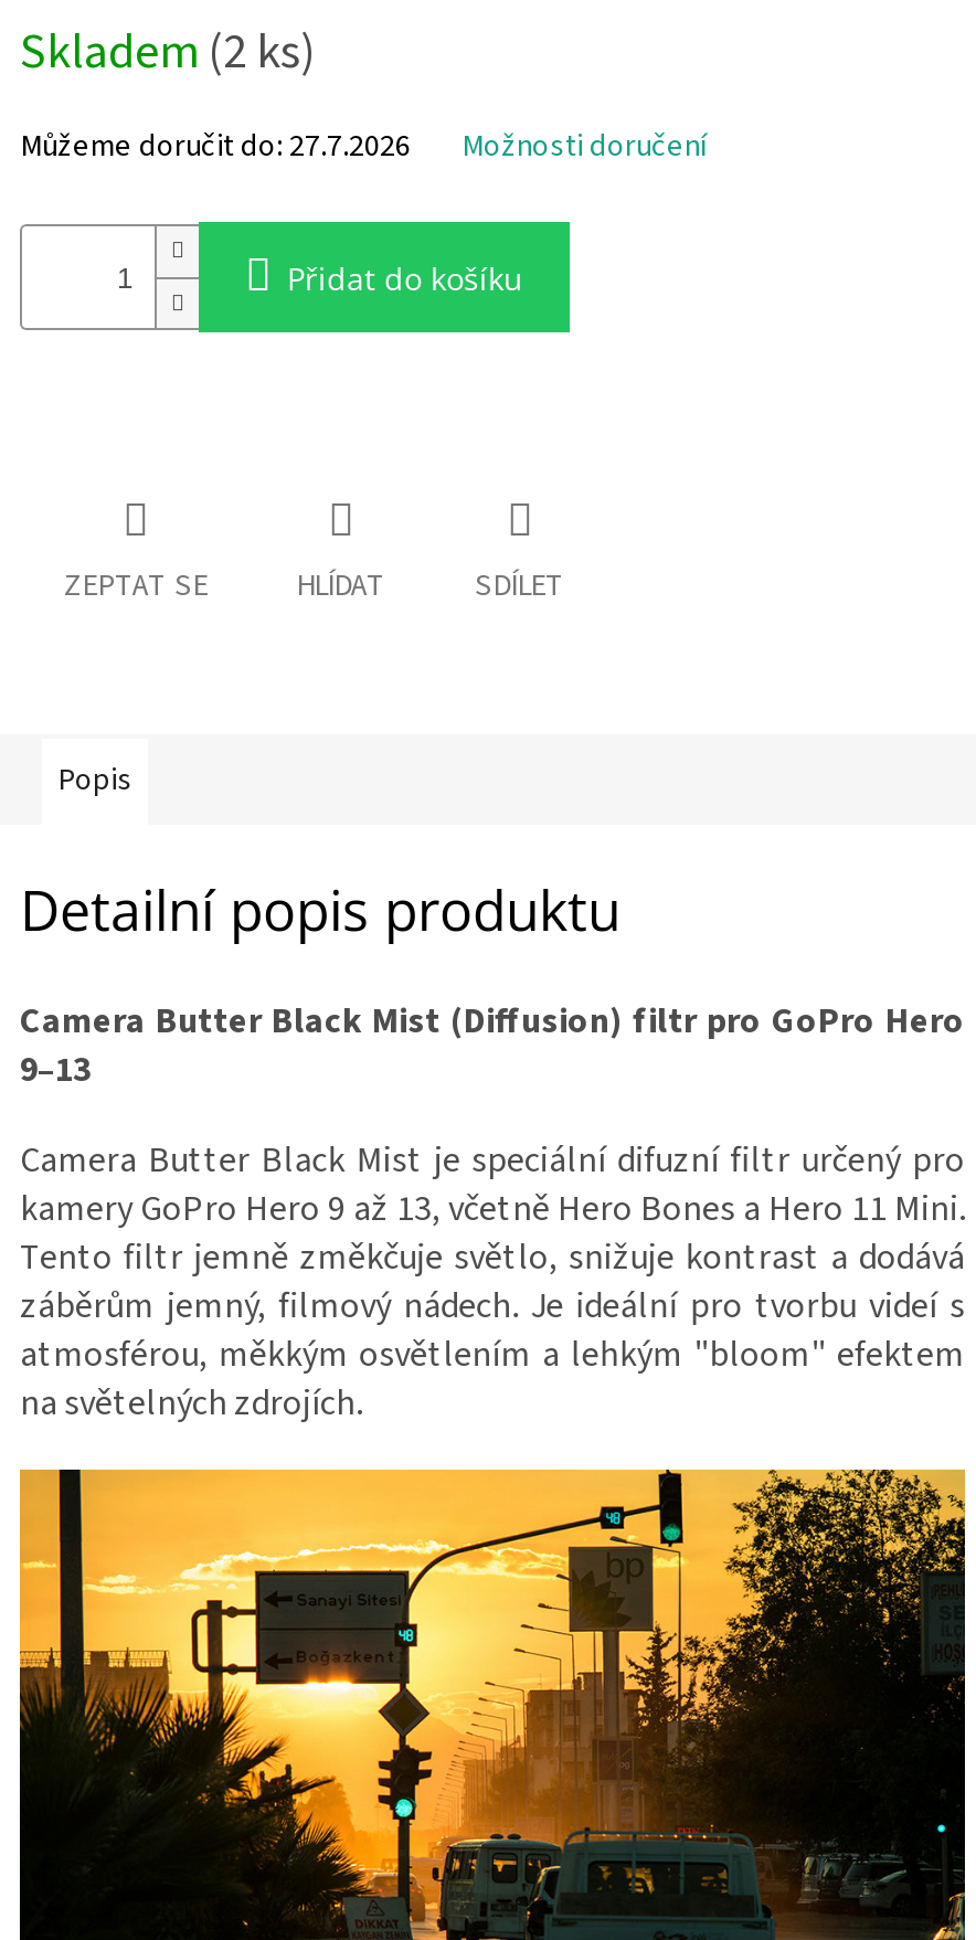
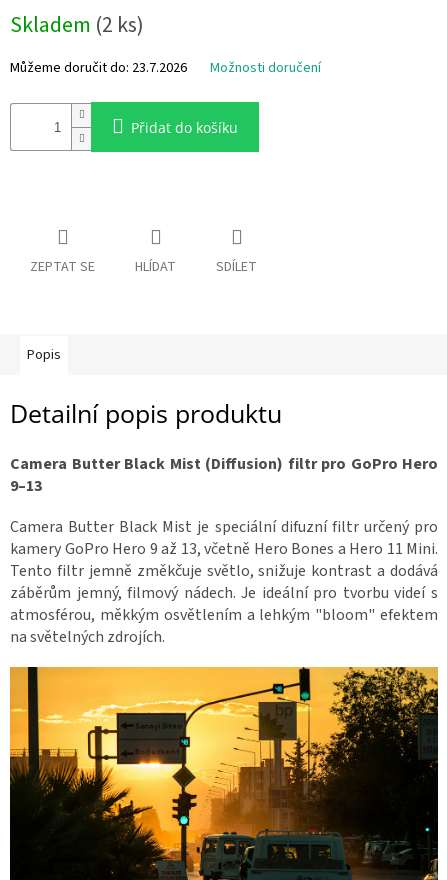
[20,126,411,170] Můžeme doručit do: 27.7.2026 -> [10,58,187,78] Můžeme doručit do: 23.7.2026

